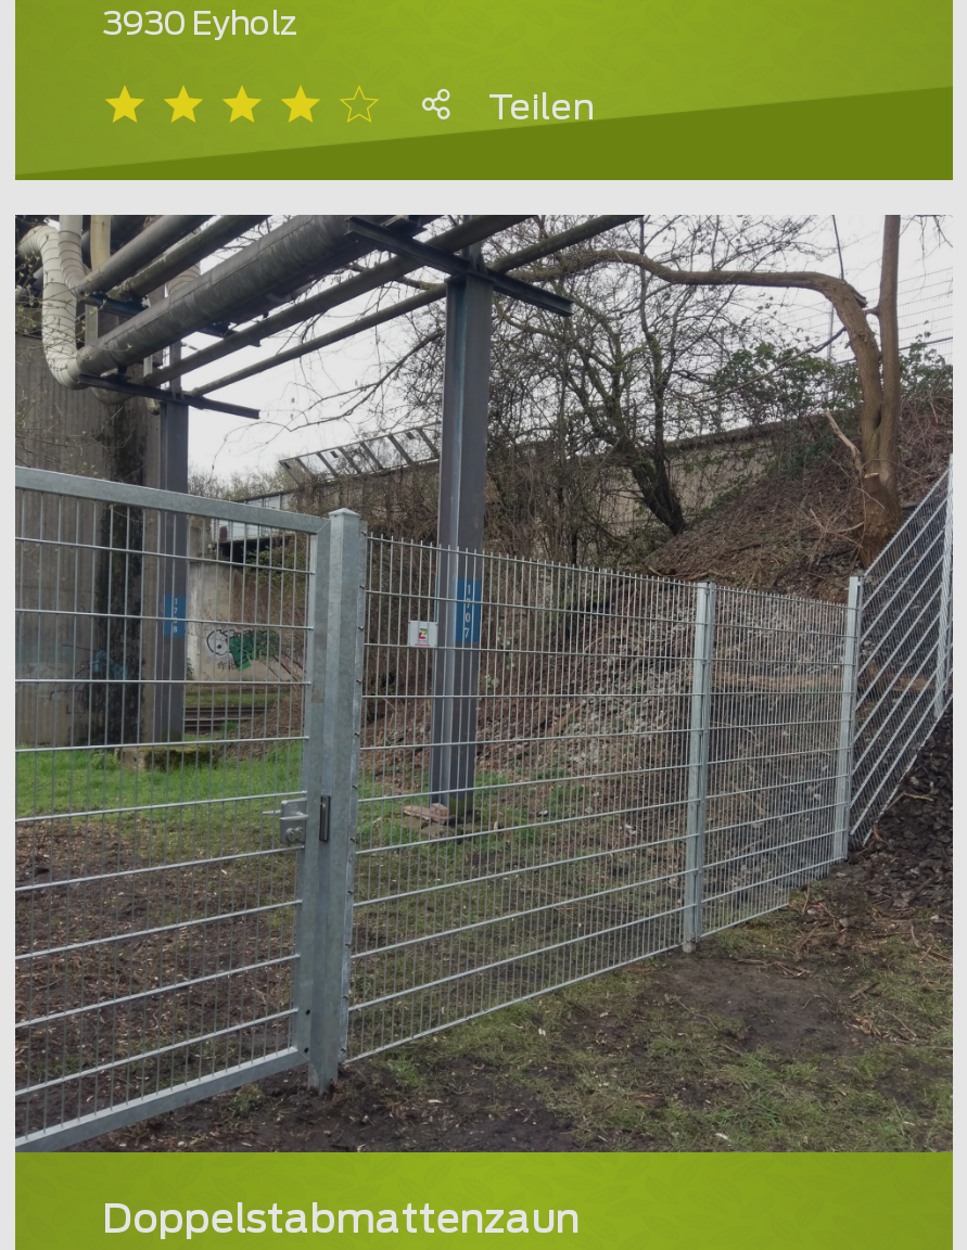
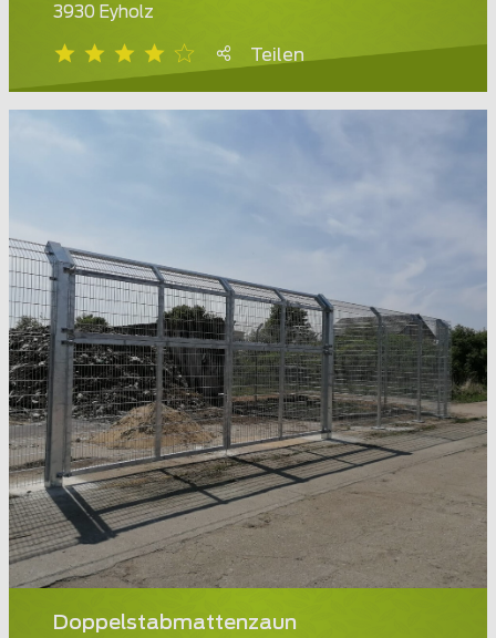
[13,213,955,1152] [image] -> [8,110,488,588] [image]

